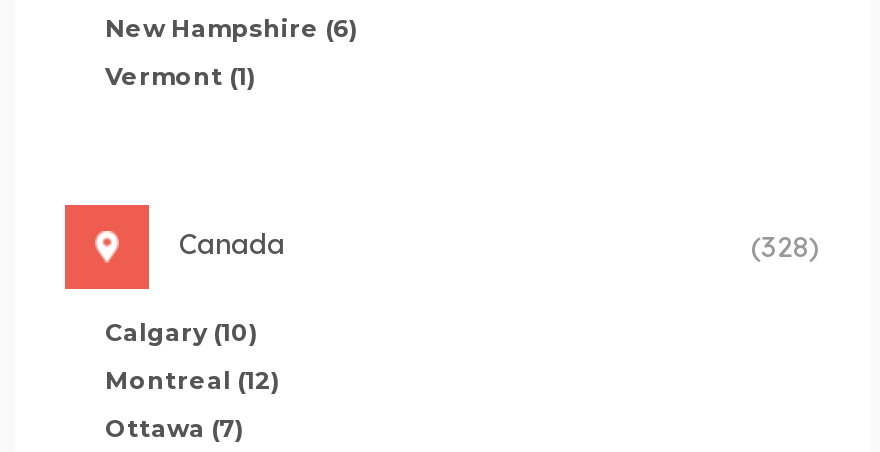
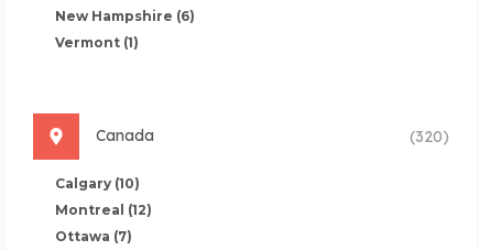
[751,228,821,264] (328) -> [410,126,449,146] (320)

